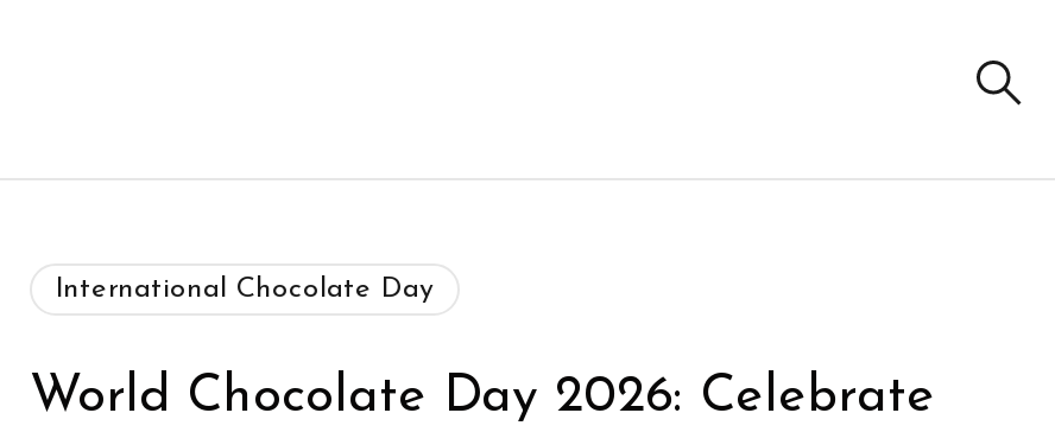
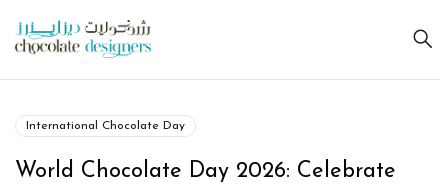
none -> [14,19,152,59] [image]

